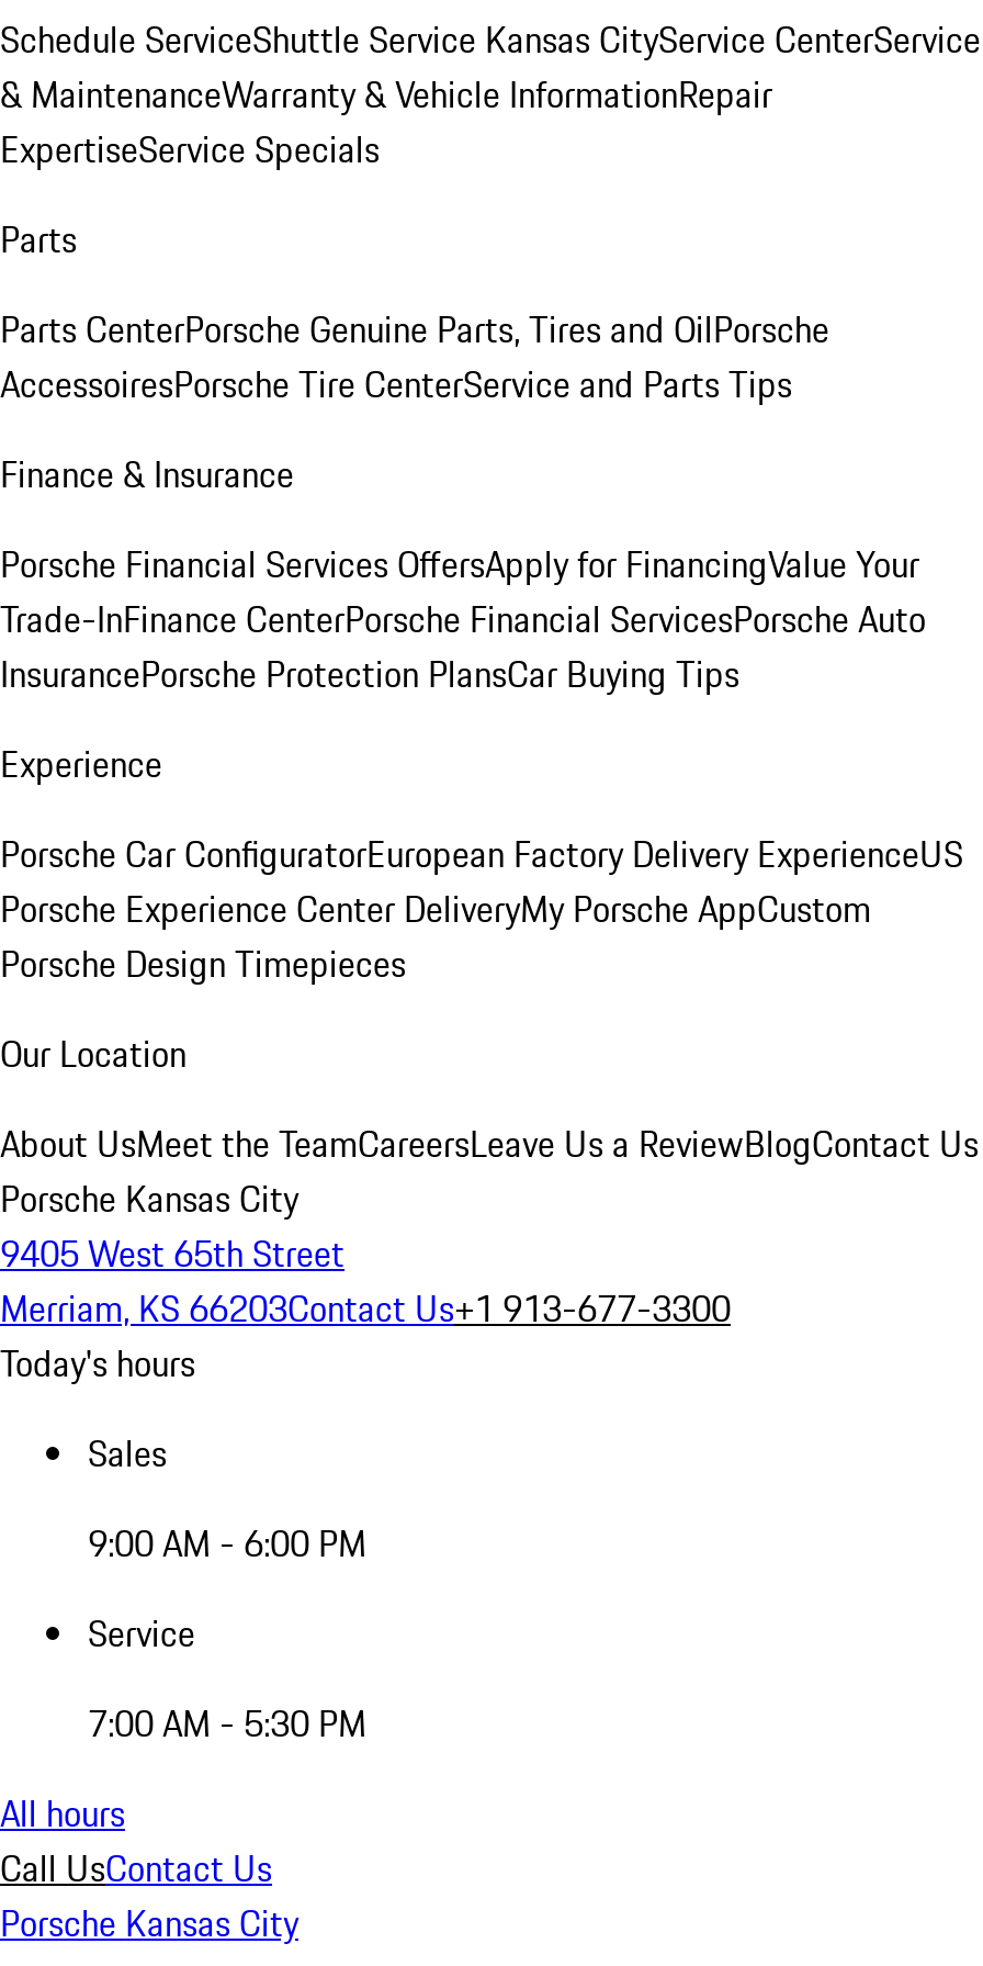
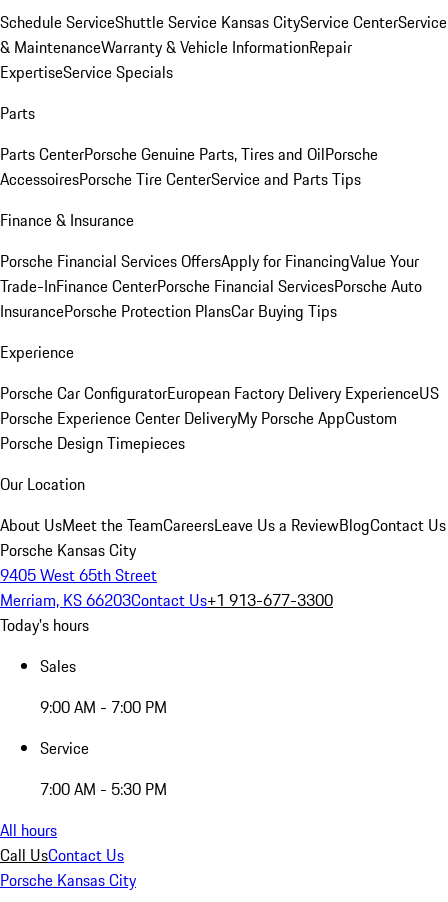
[88,1517,366,1570] 9:00 AM - 6:00 PM -> [40,695,167,719] 9:00 AM - 7:00 PM

